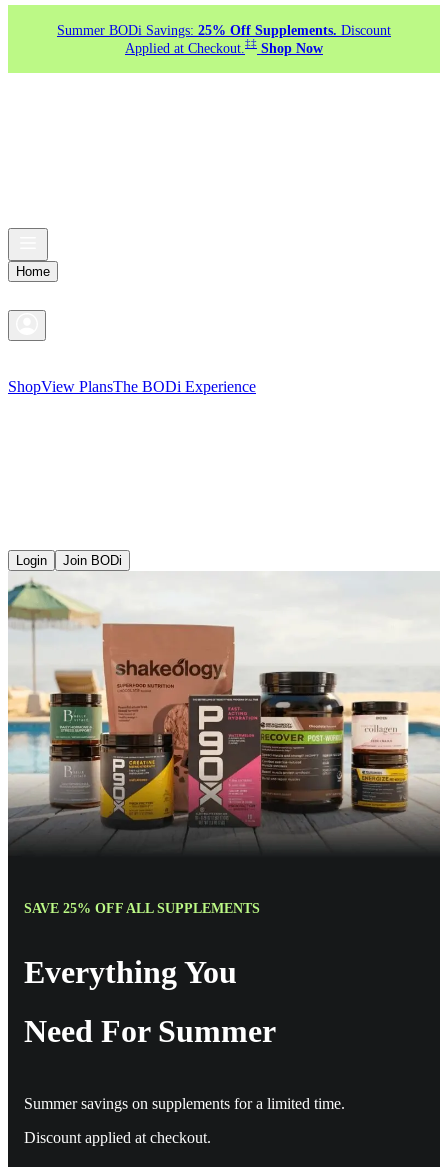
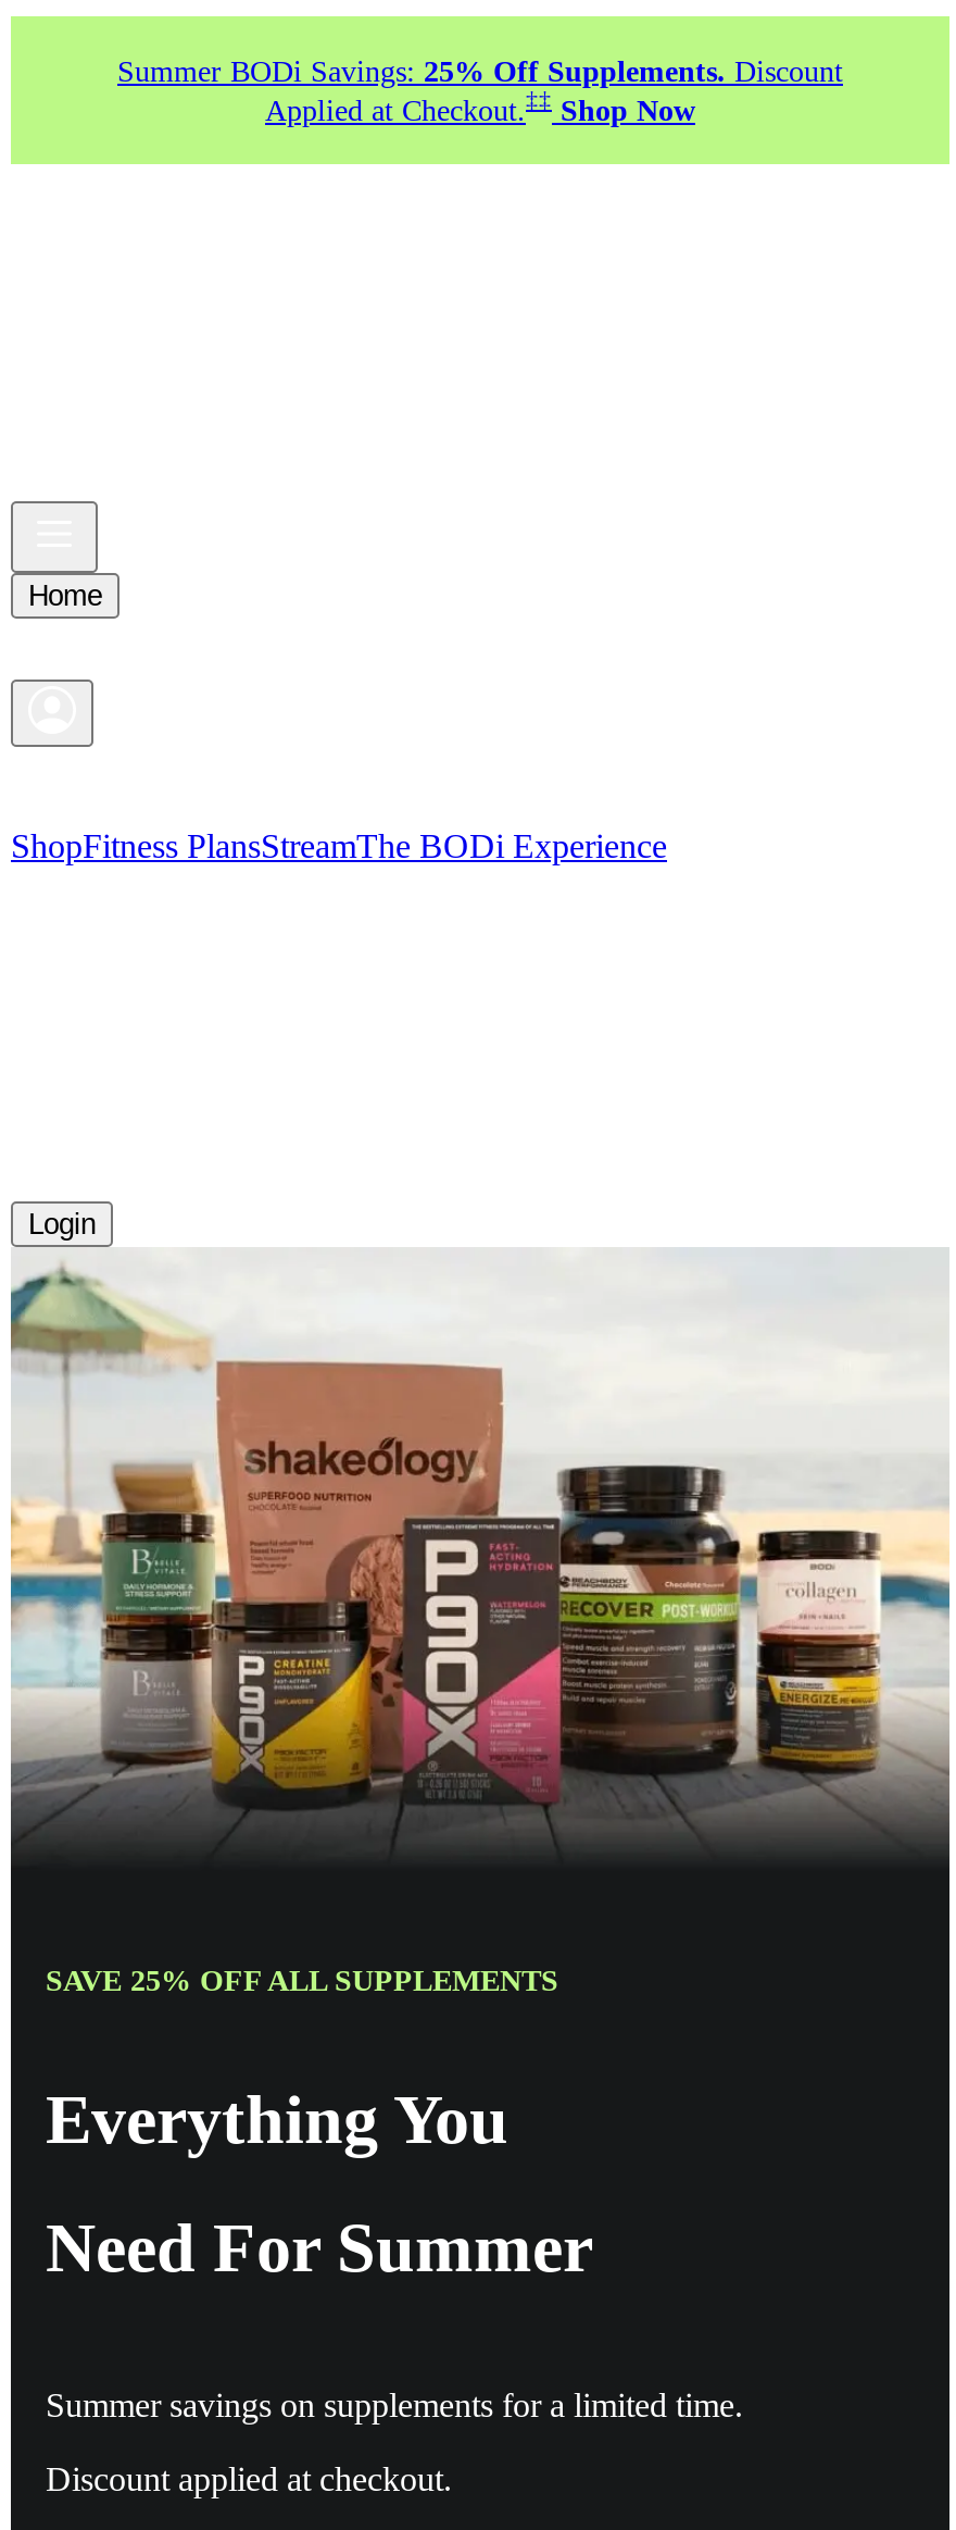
[8,378,256,395] ShopView PlansThe BODi Experience -> [11,827,667,864] ShopFitness PlansStreamThe BODi Experience
[63,553,122,568] Join BODi -> none

